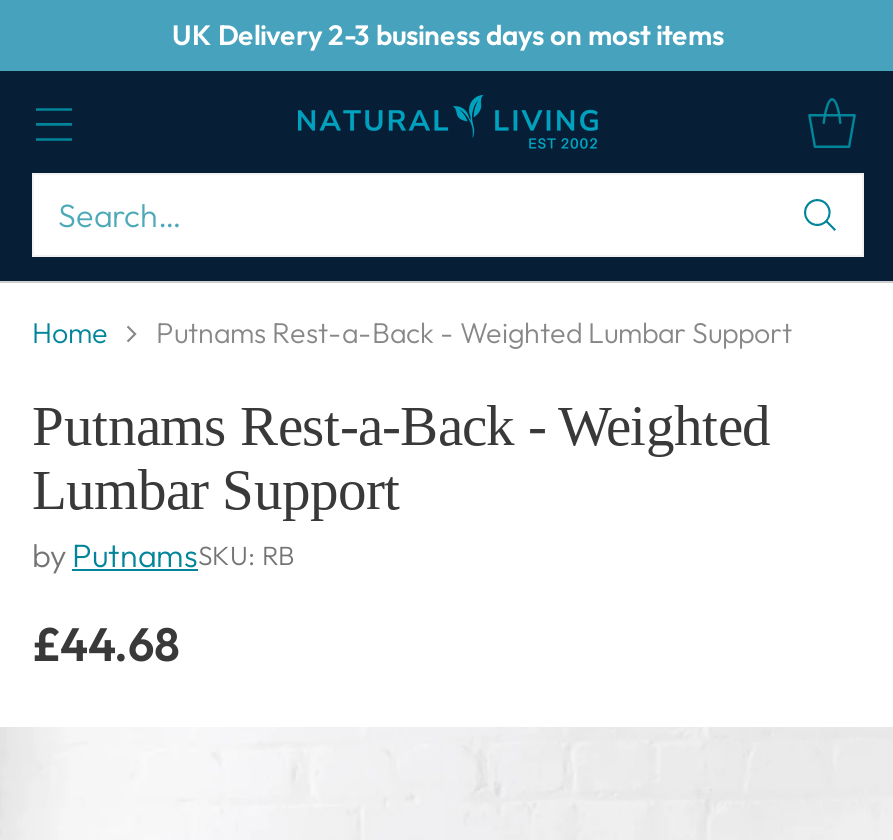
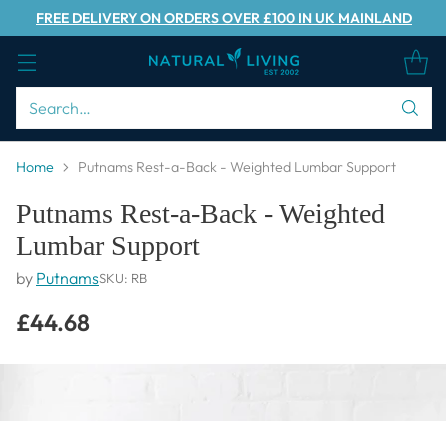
[172,17,724,53] UK Delivery 2-3 business days on most items -> [36,9,412,27] FREE DELIVERY ON ORDERS OVER £100 IN UK MAINLAND

